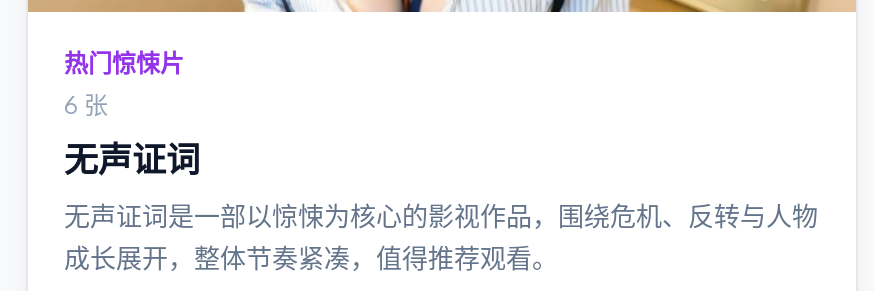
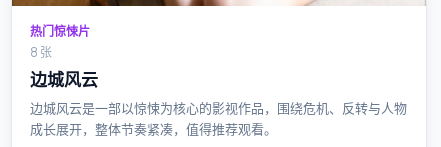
[64,90,200,180] 6 张 | 无声证词 -> [30,45,98,90] 8 张 | 边城风云
[64,200,818,232] 无声证词是一部以惊悚为核心的影视作品，围绕危机、反转与人物 -> [30,100,407,116] 边城风云是一部以惊悚为核心的影视作品，围绕危机、反转与人物

